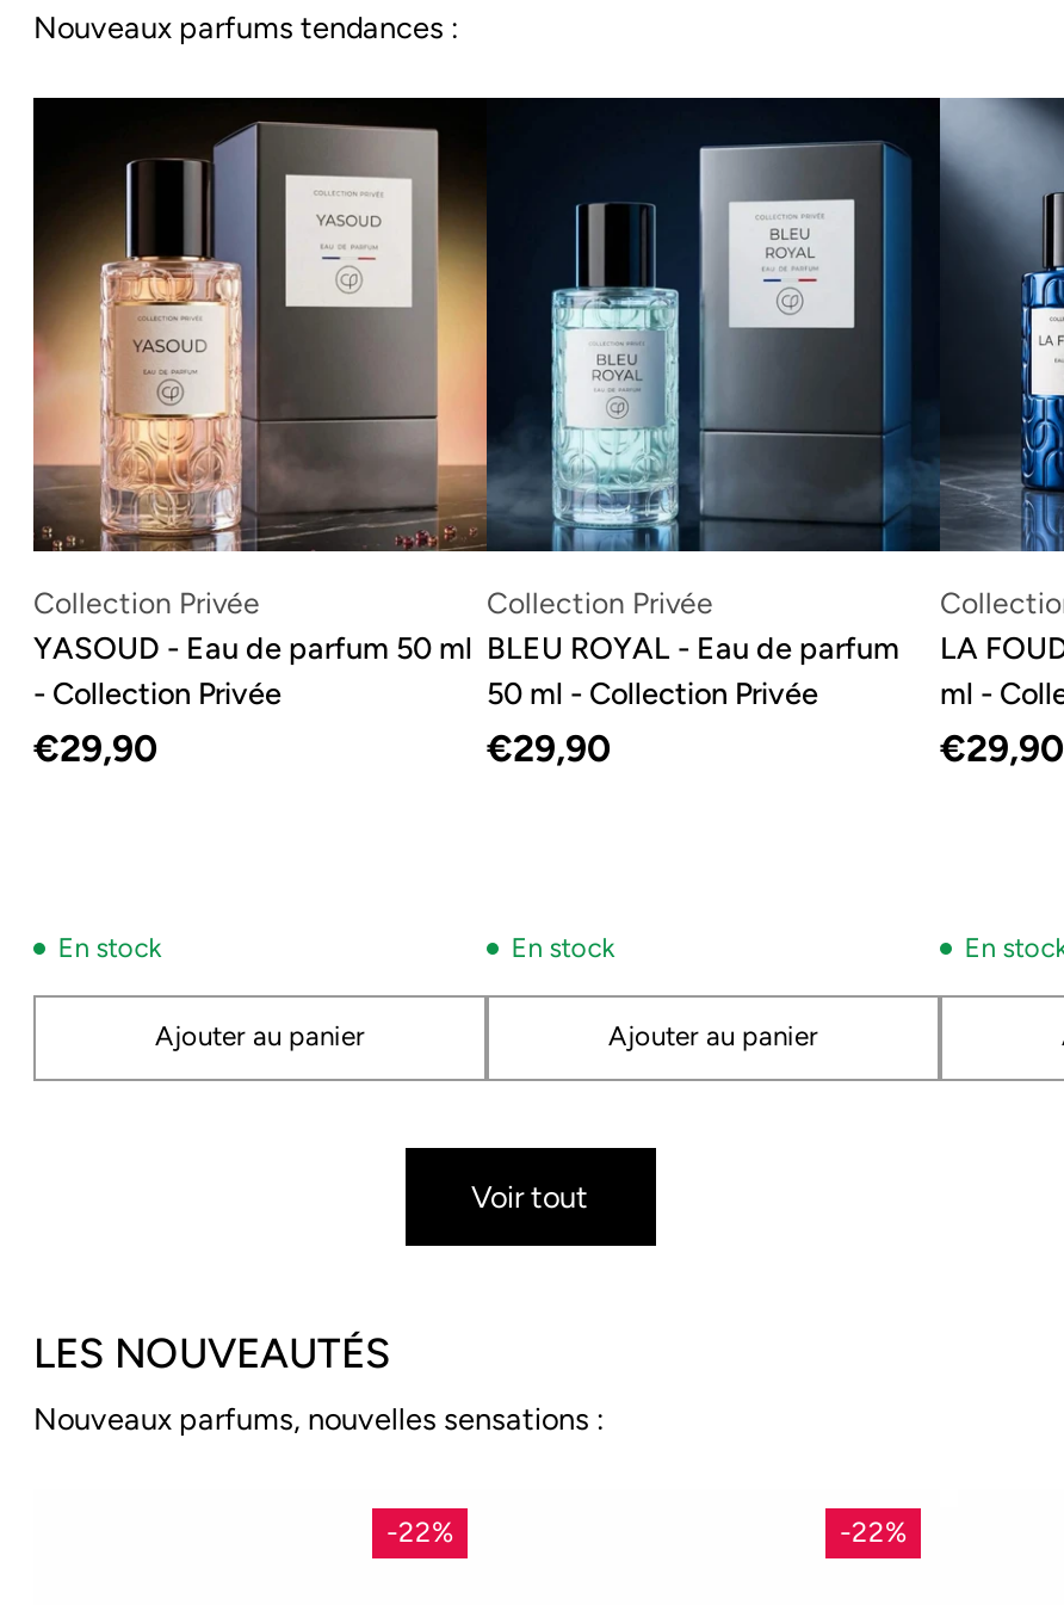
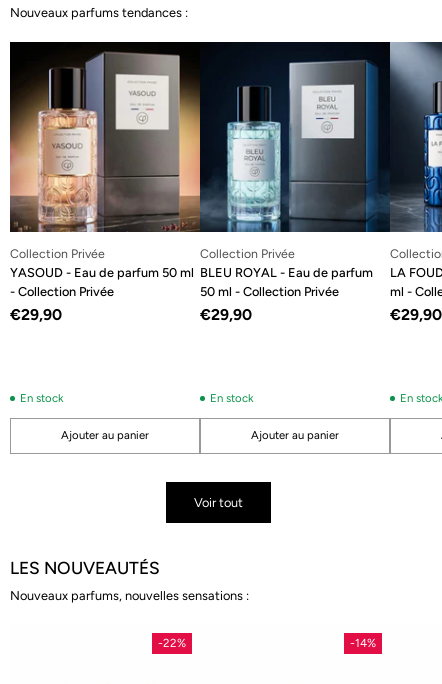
[840,1515,907,1548] -22% -> [350,636,376,650] -14%

